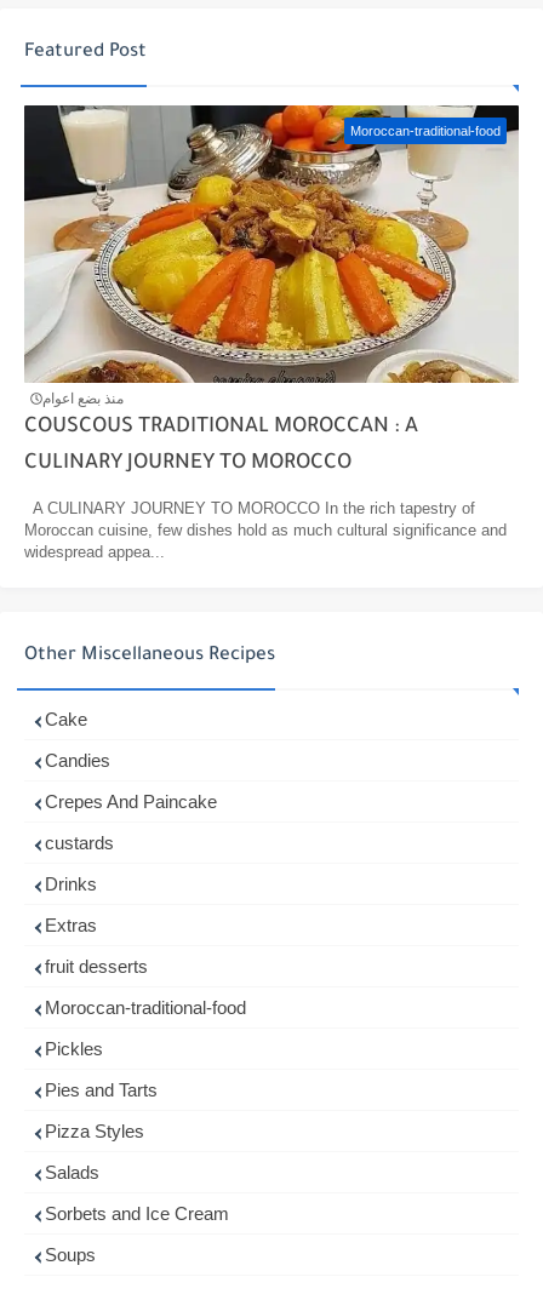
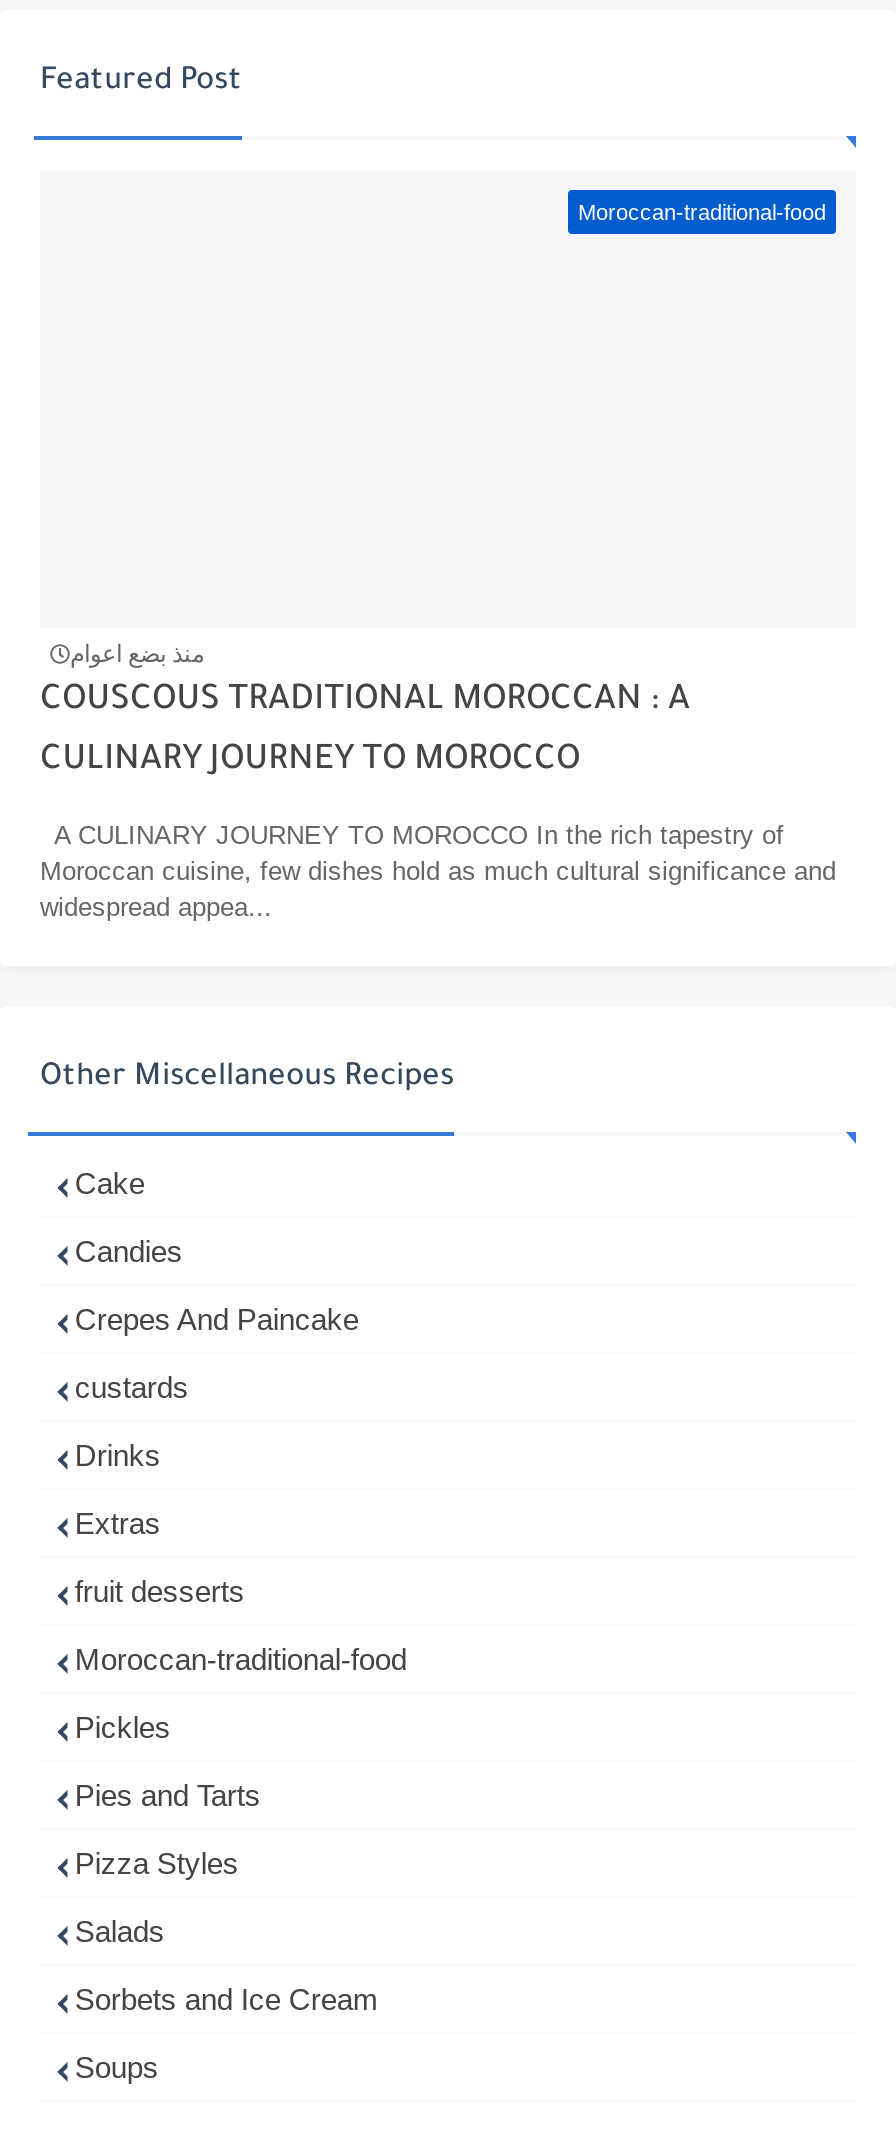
[23,104,520,384] [image] -> none

